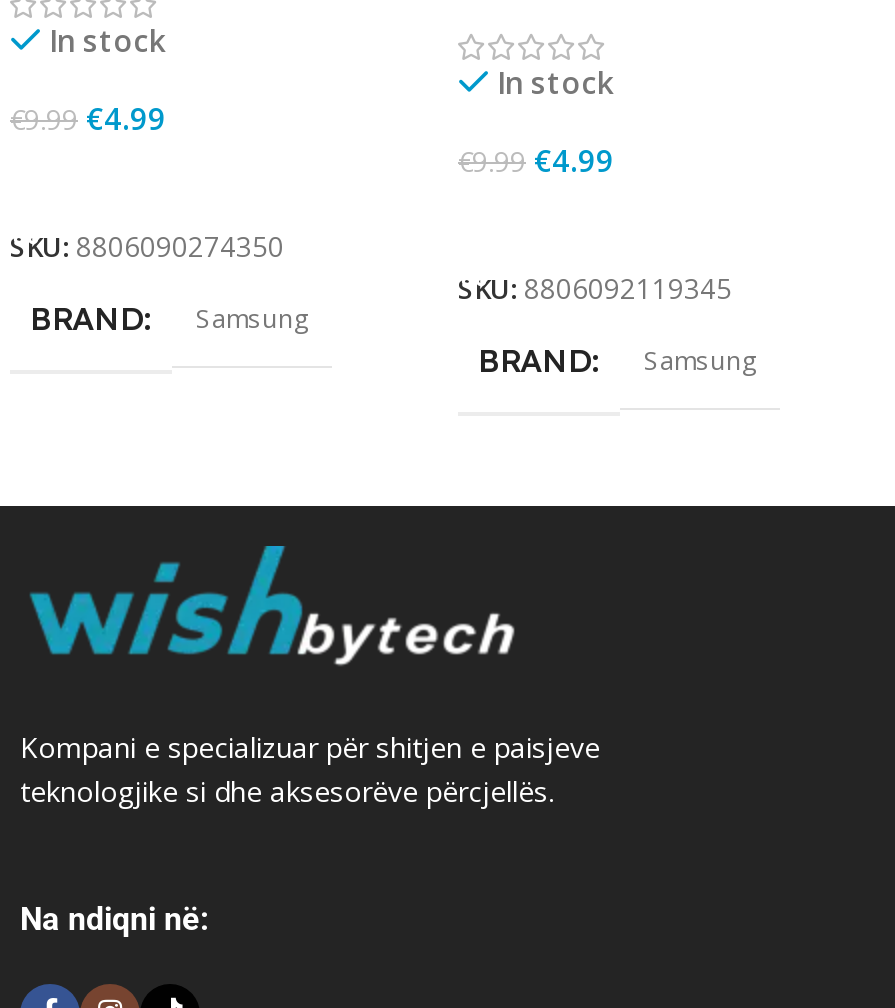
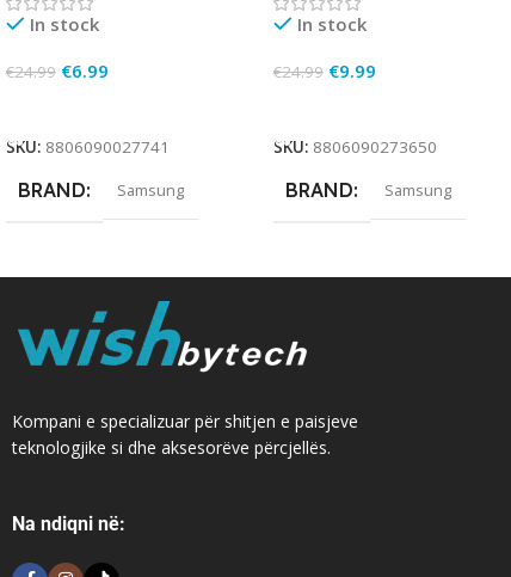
[10,98,166,138] €9.99 €4.99 -> [6,59,109,83] €24.99 €6.99
[458,140,614,180] €9.99 €4.99 -> [273,59,376,83] €24.99 €9.99
[10,229,284,265] SKU: 8806090274350 -> [6,137,170,158] SKU: 8806090027741
[458,271,732,307] SKU: 8806092119345 -> [273,137,437,158] SKU: 8806090273650

